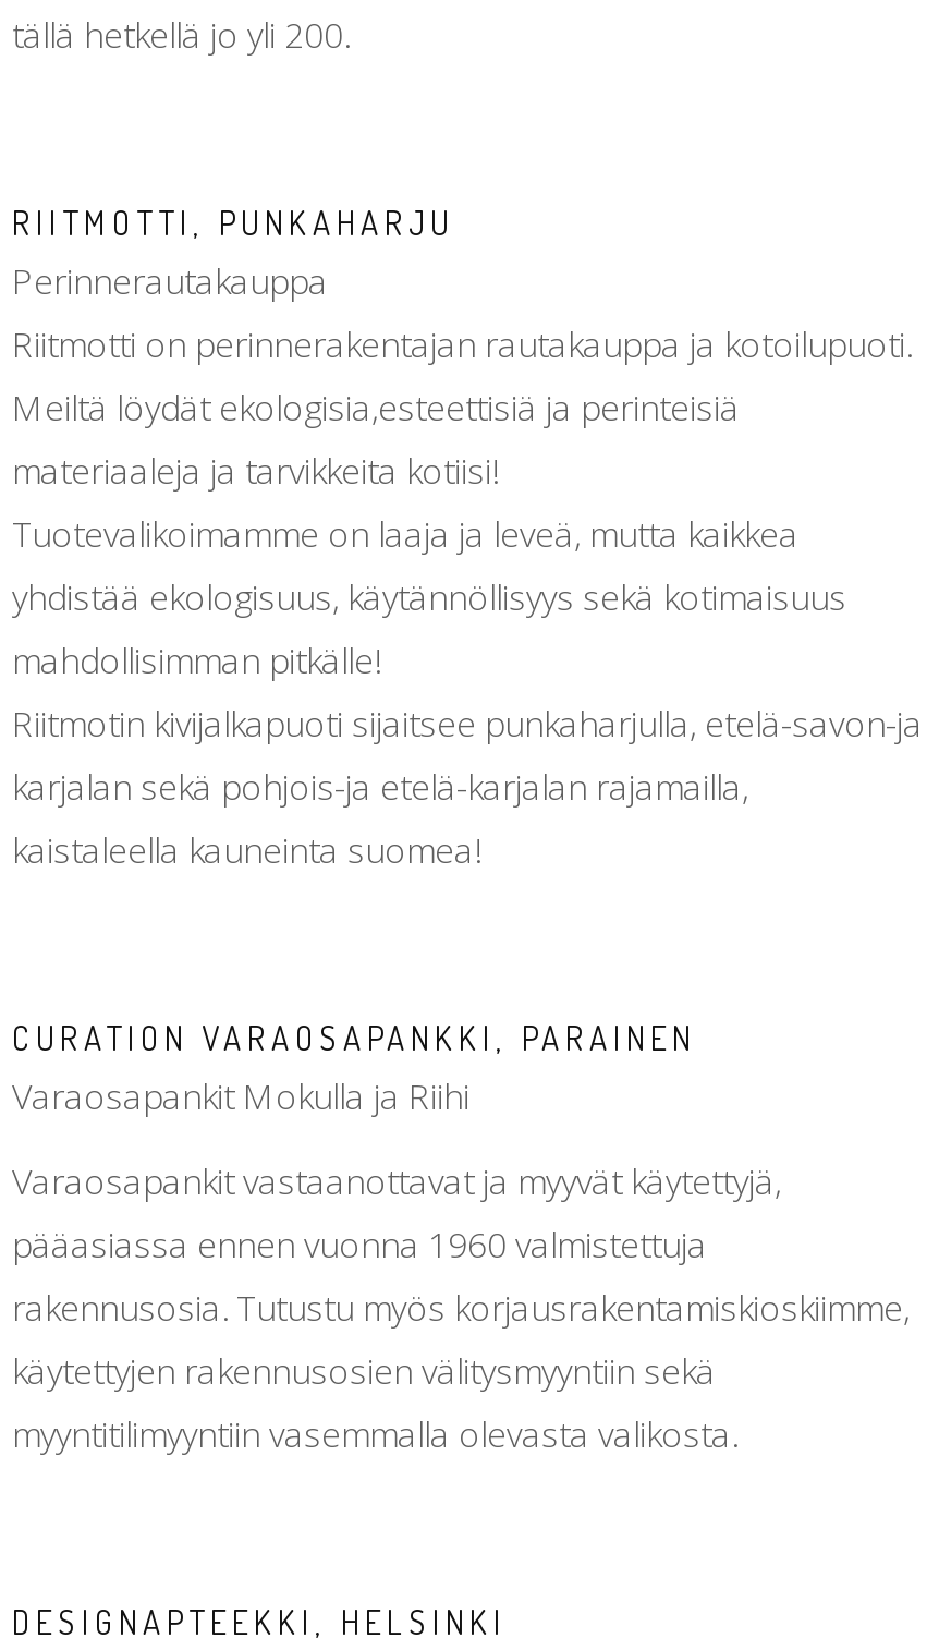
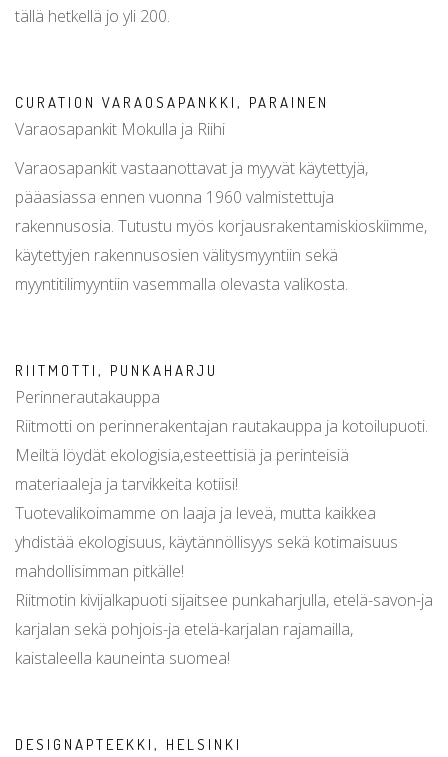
moved [12,203,923,874] -> [15,361,433,669]: RIITMOTTI, PUNKAHARJU | Perinnerautakauppa | Riitmotti on perinnerakentajan rautakauppa ja kotoilupuoti. | ... | karjalan sekä pohjois-ja etelä-karjalan rajamailla, | kaistaleella kauneinta suomea!
moved [12,1018,910,1458] -> [15,93,427,295]: CURATION VARAOSAPANKKI, PARAINEN | Varaosapankit Mokulla ja Riihi | Varaosapankit vastaanottavat ja myyvät käytettyjä, | pääasiassa ennen vuonna 1960 valmistettuja | rakennusosia. Tutustu myös korjausrakentamiskioskiimme, | käytettyjen rakennusosien välitysmyyntiin sekä | myyntitilimyyntiin vasemmalla olevasta valikosta.

